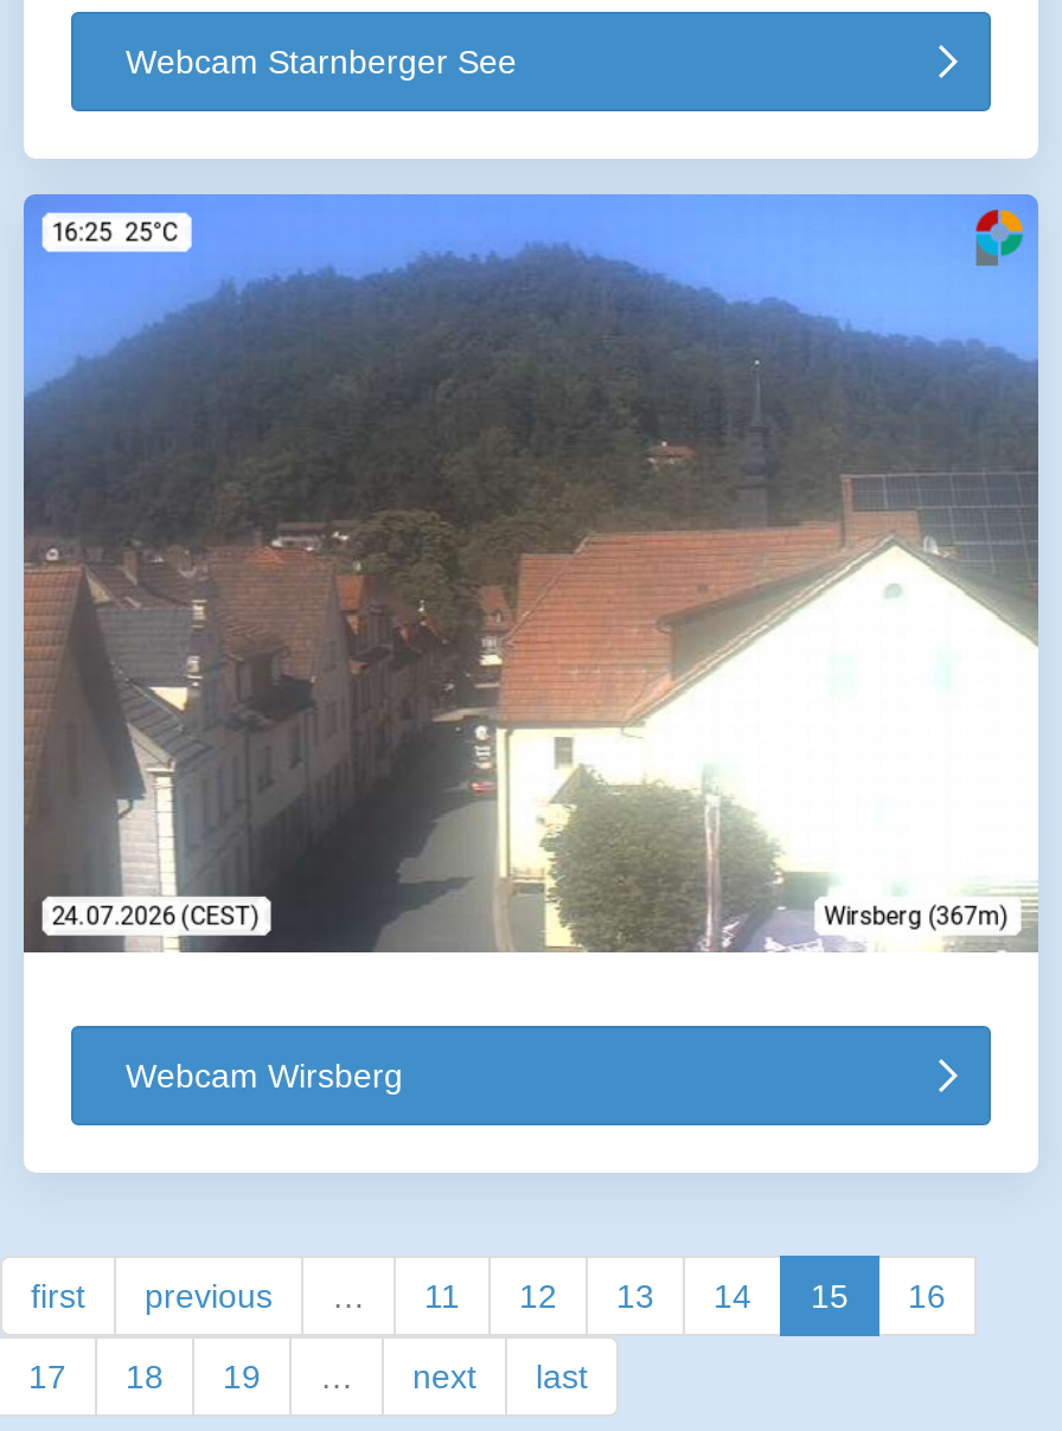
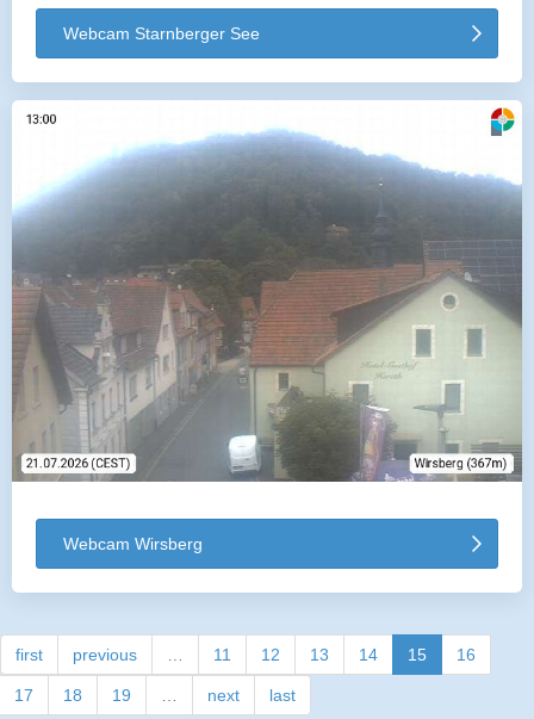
[21,192,1041,955] [image] -> [12,100,523,483] [image]

